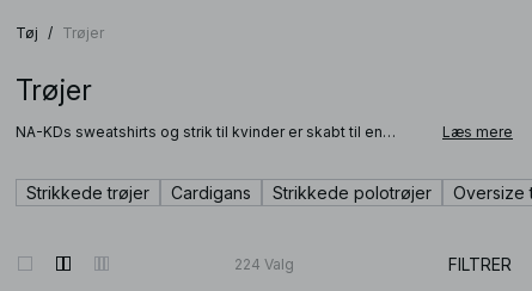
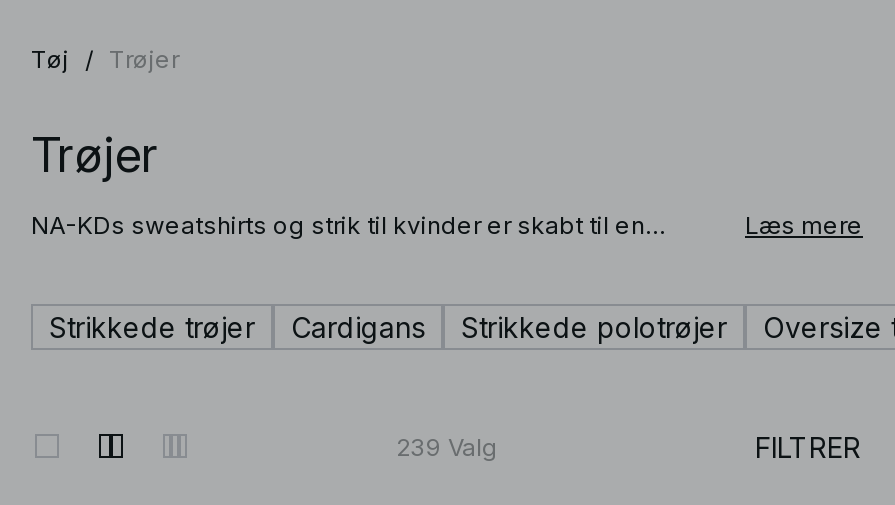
[234,255,294,273] 224 Valg -> [396,431,498,461] 239 Valg

